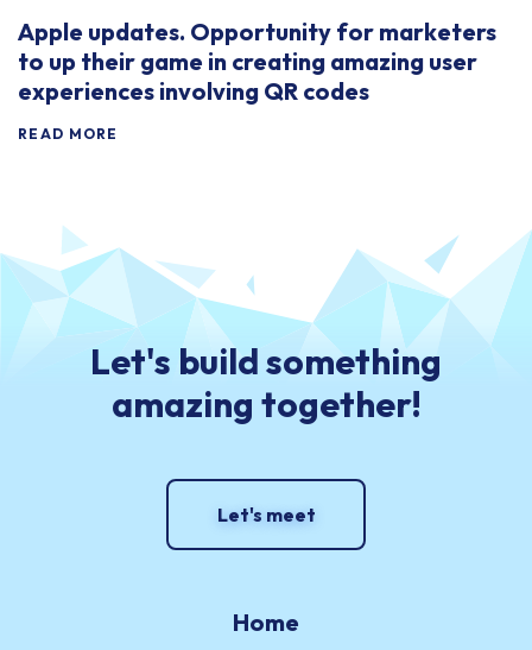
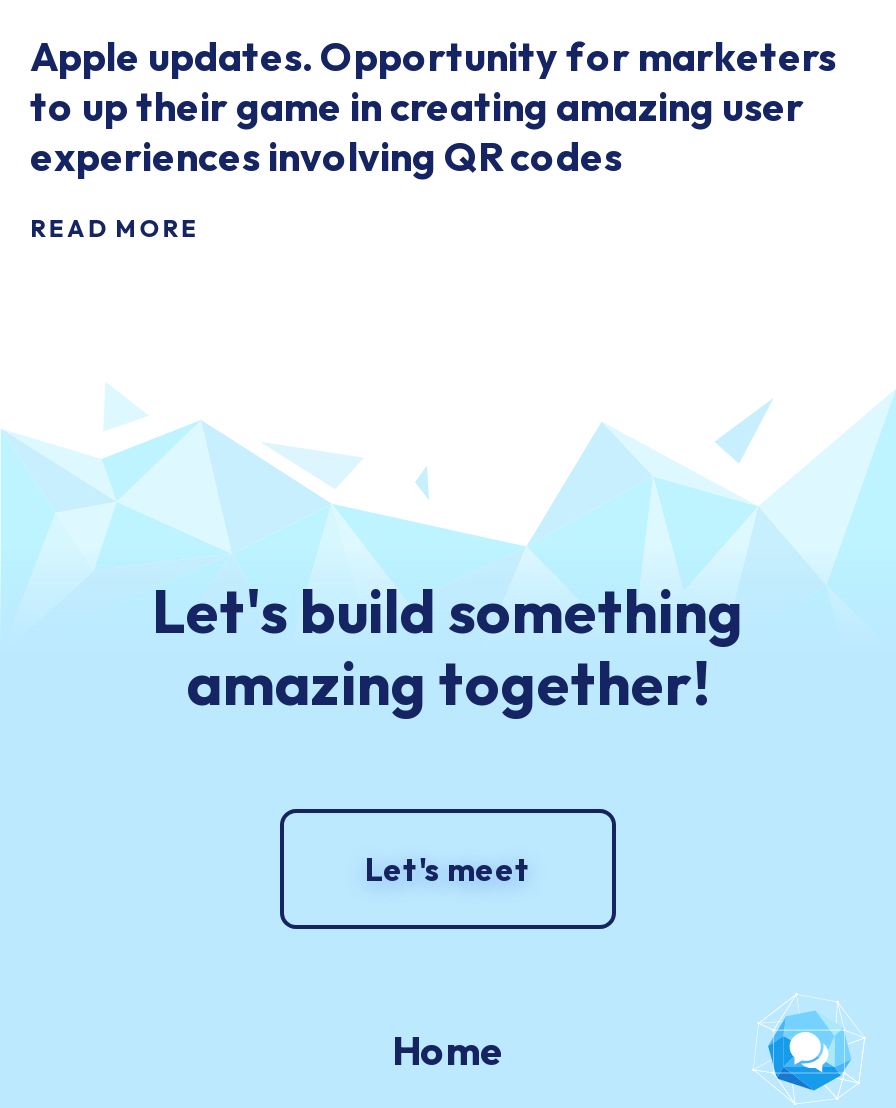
none -> [766,1011,858,1099] [image]

